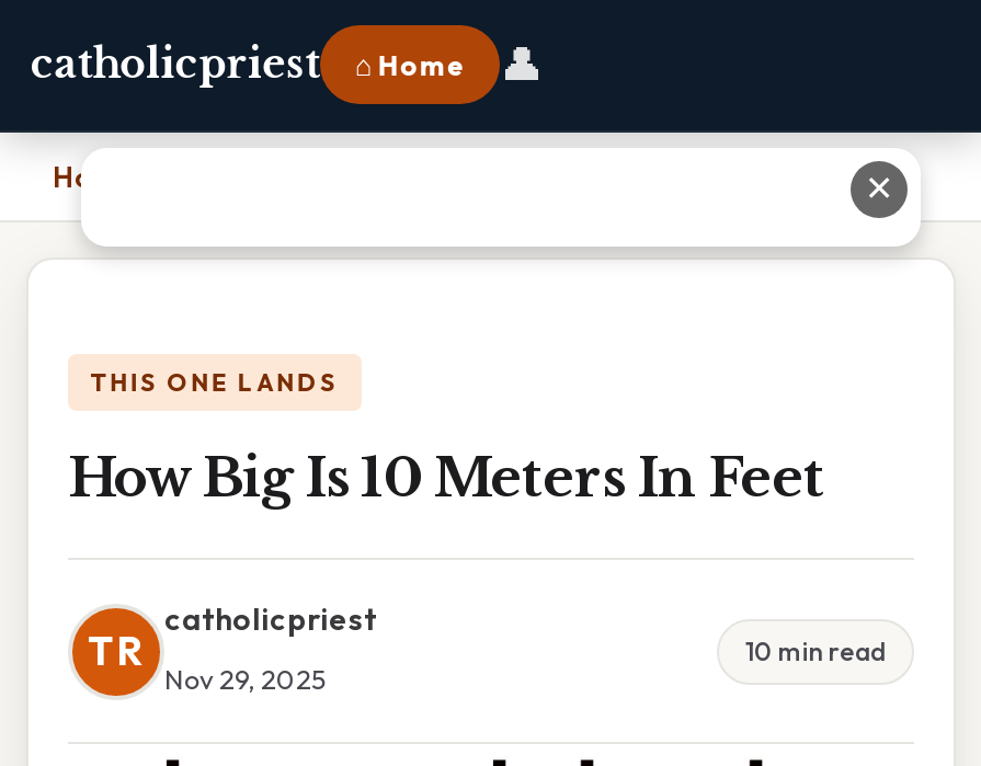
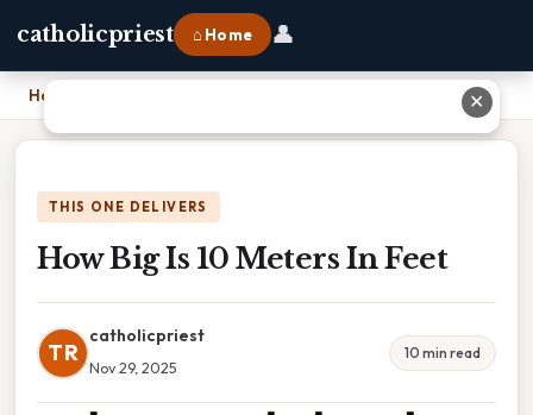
[90,367,339,398] THIS ONE LANDS -> [49,199,208,215] THIS ONE DELIVERS

